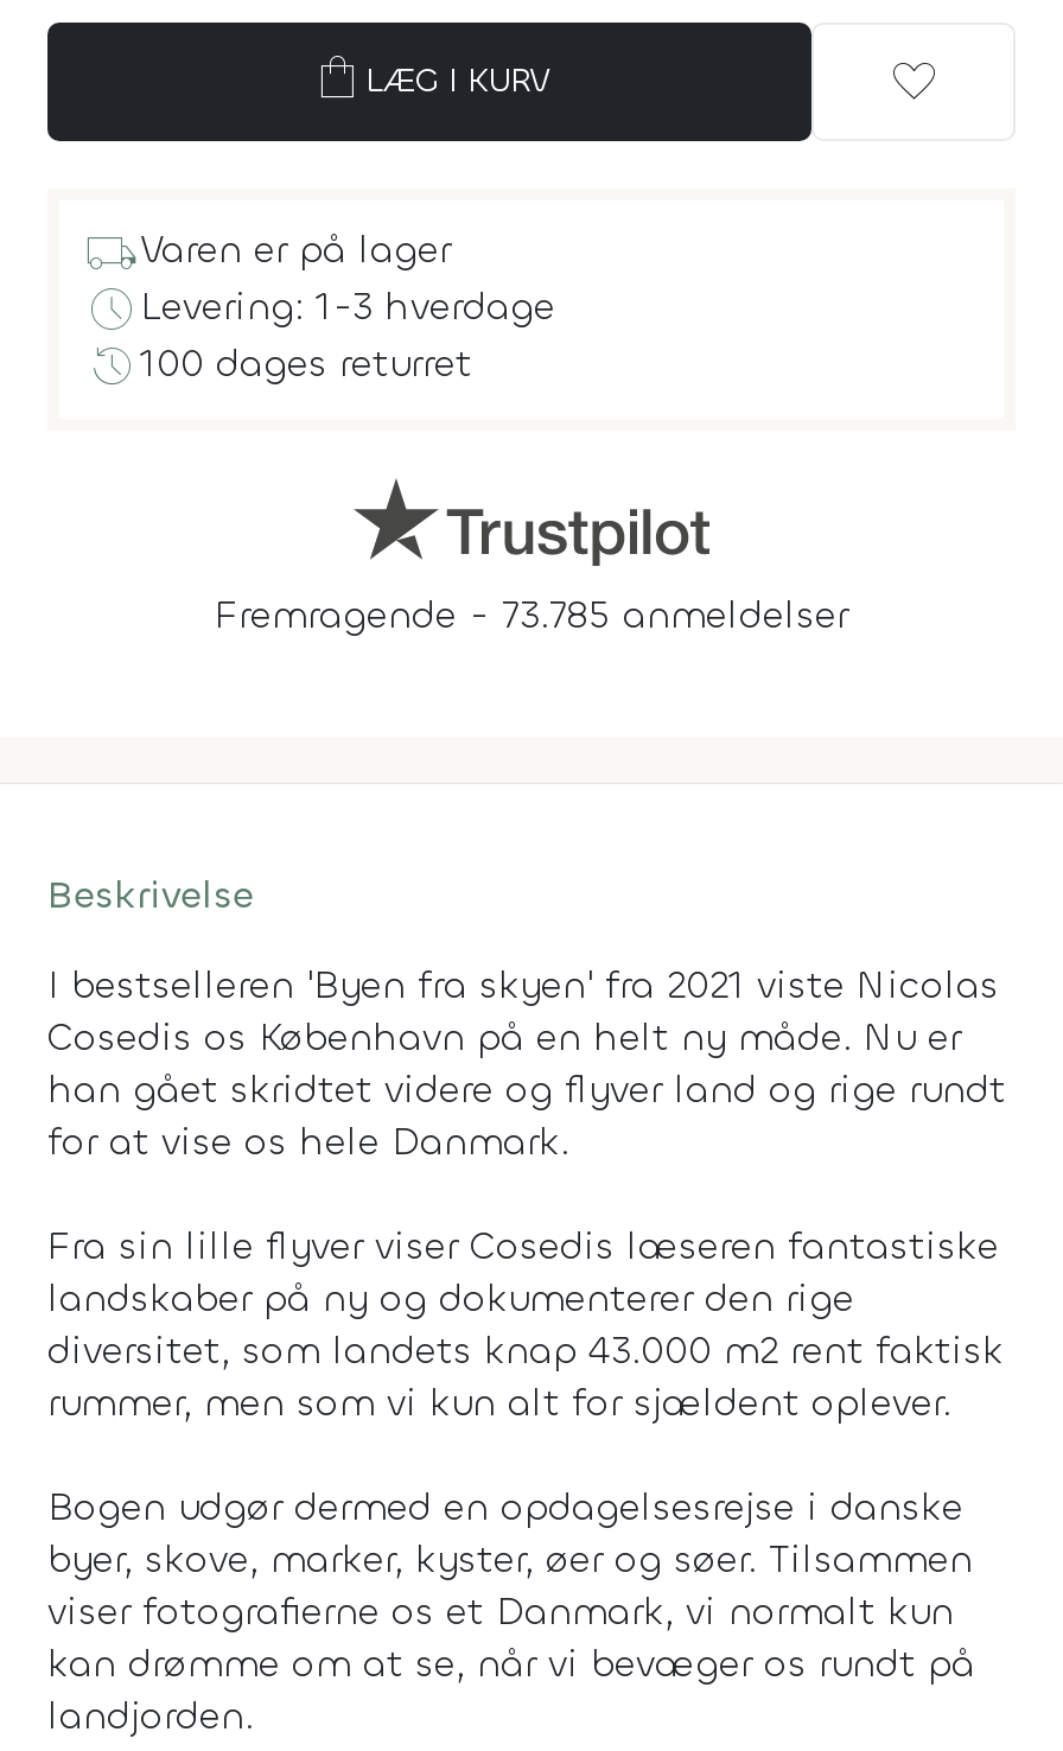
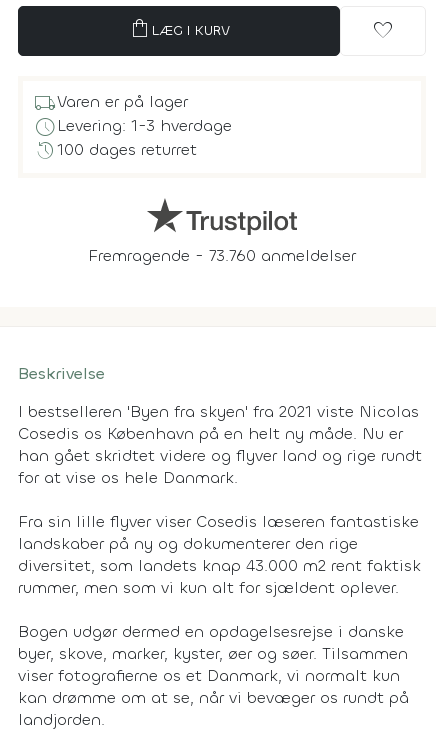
[215,589,848,639] Fremragende - 73.785 anmeldelser -> [88,245,356,266] Fremragende - 73.760 anmeldelser

